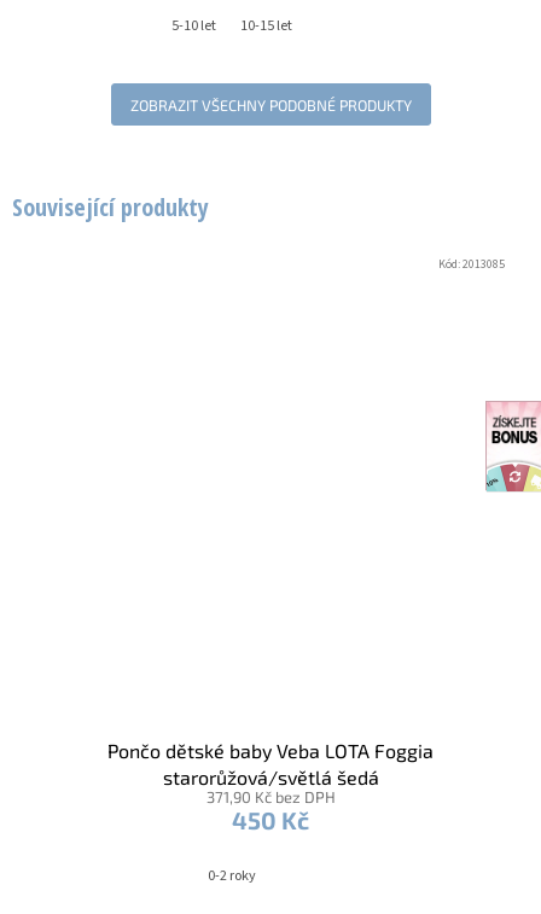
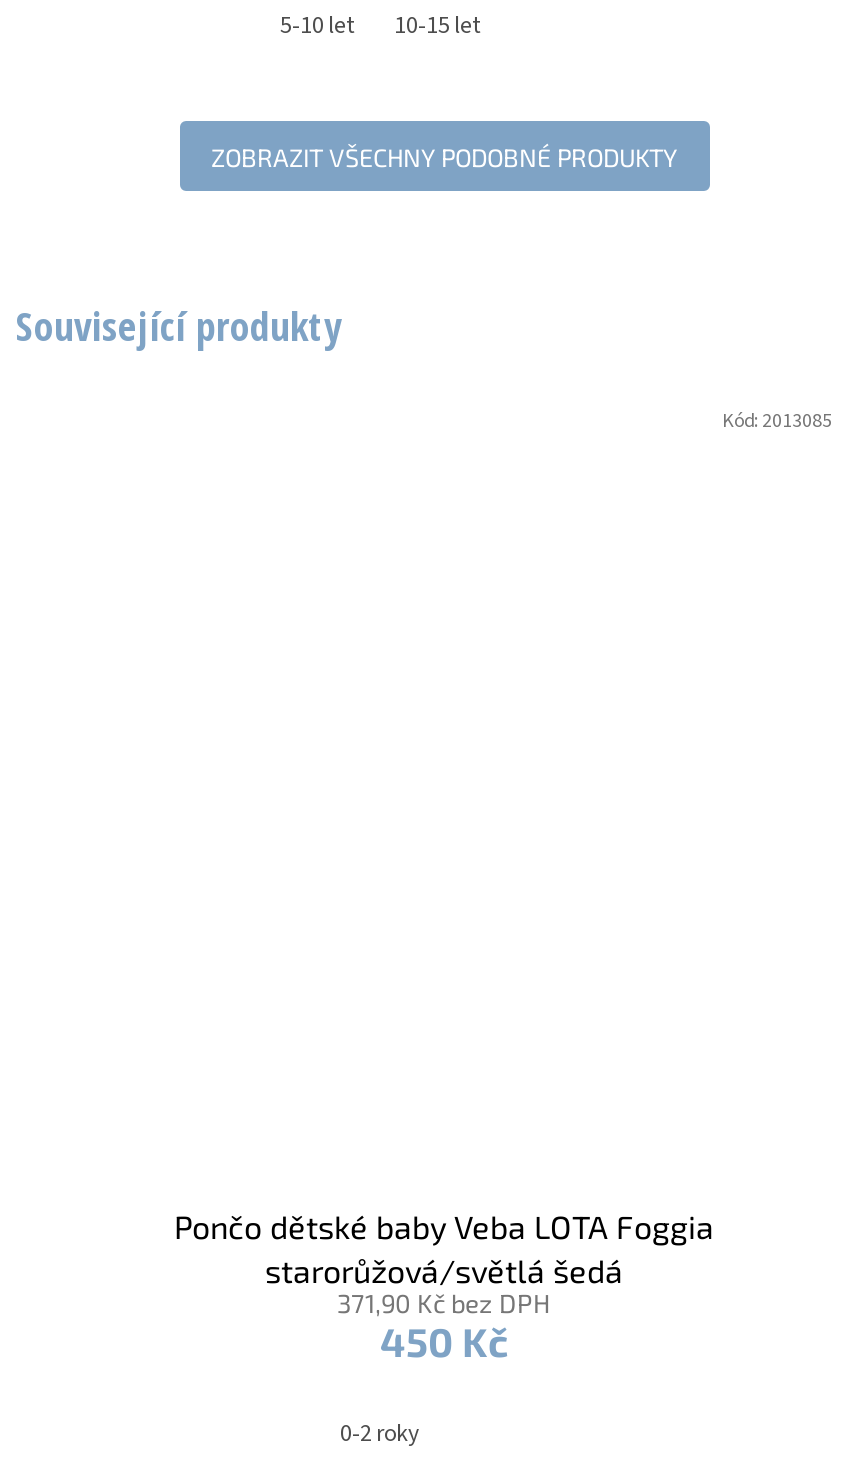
[484,400,537,493] [image] -> none

